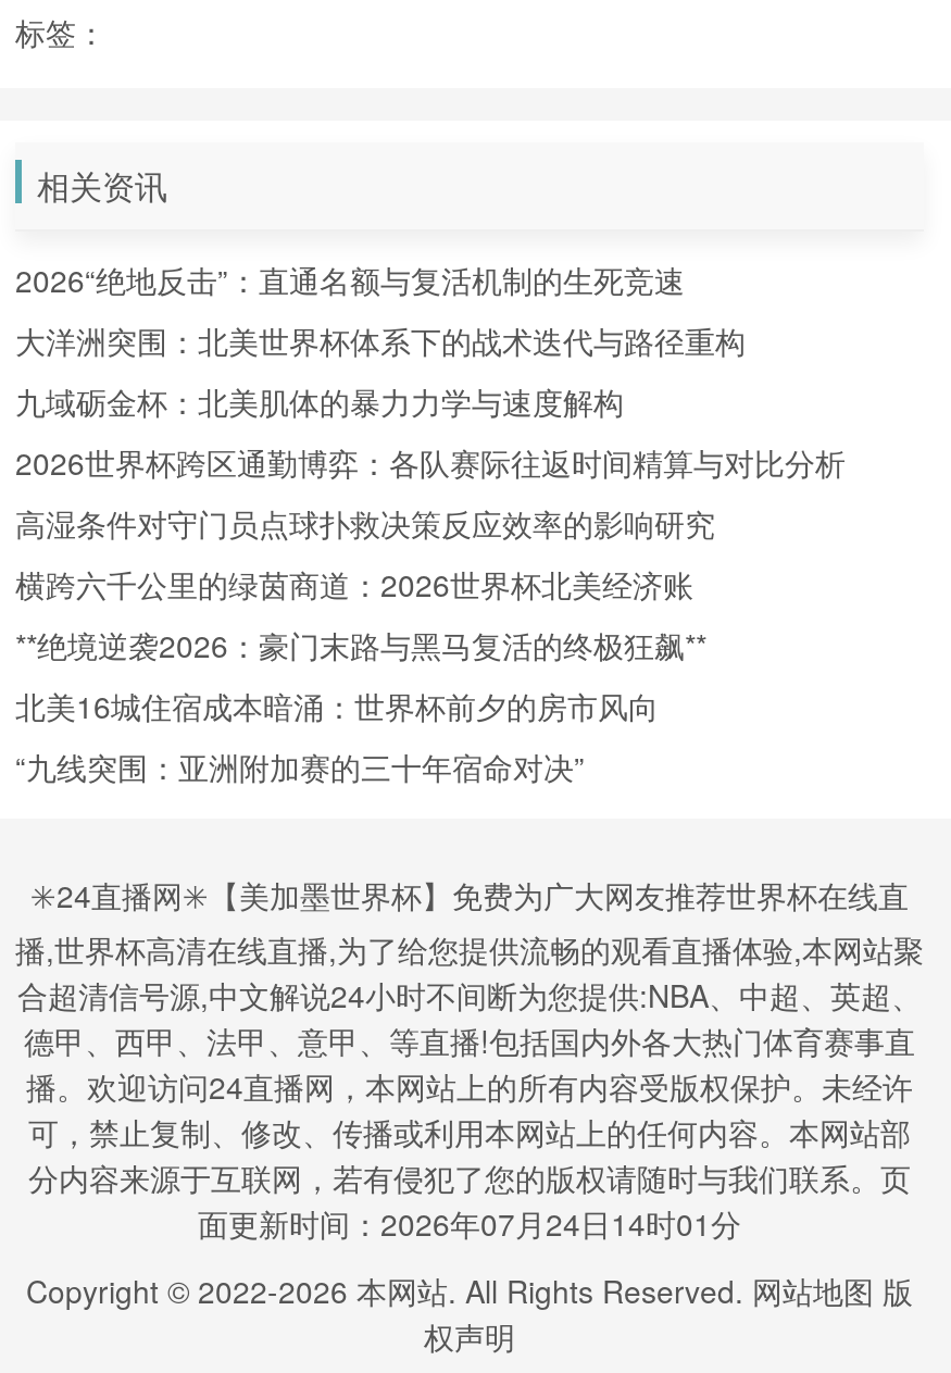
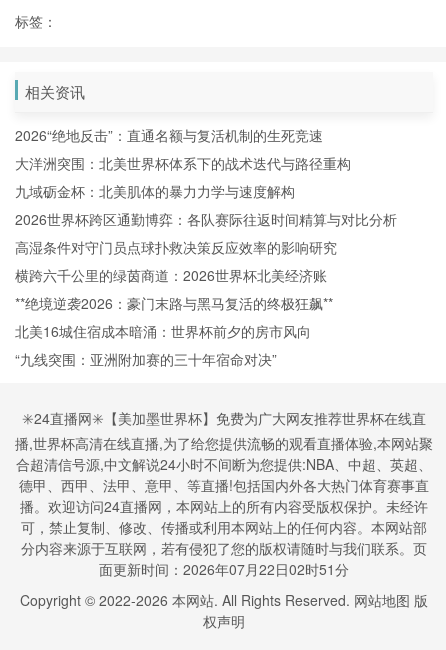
[198,1201,741,1245] 面更新时间：2026年07月24日14时01分 -> [99,559,349,579] 面更新时间：2026年07月22日02时51分

